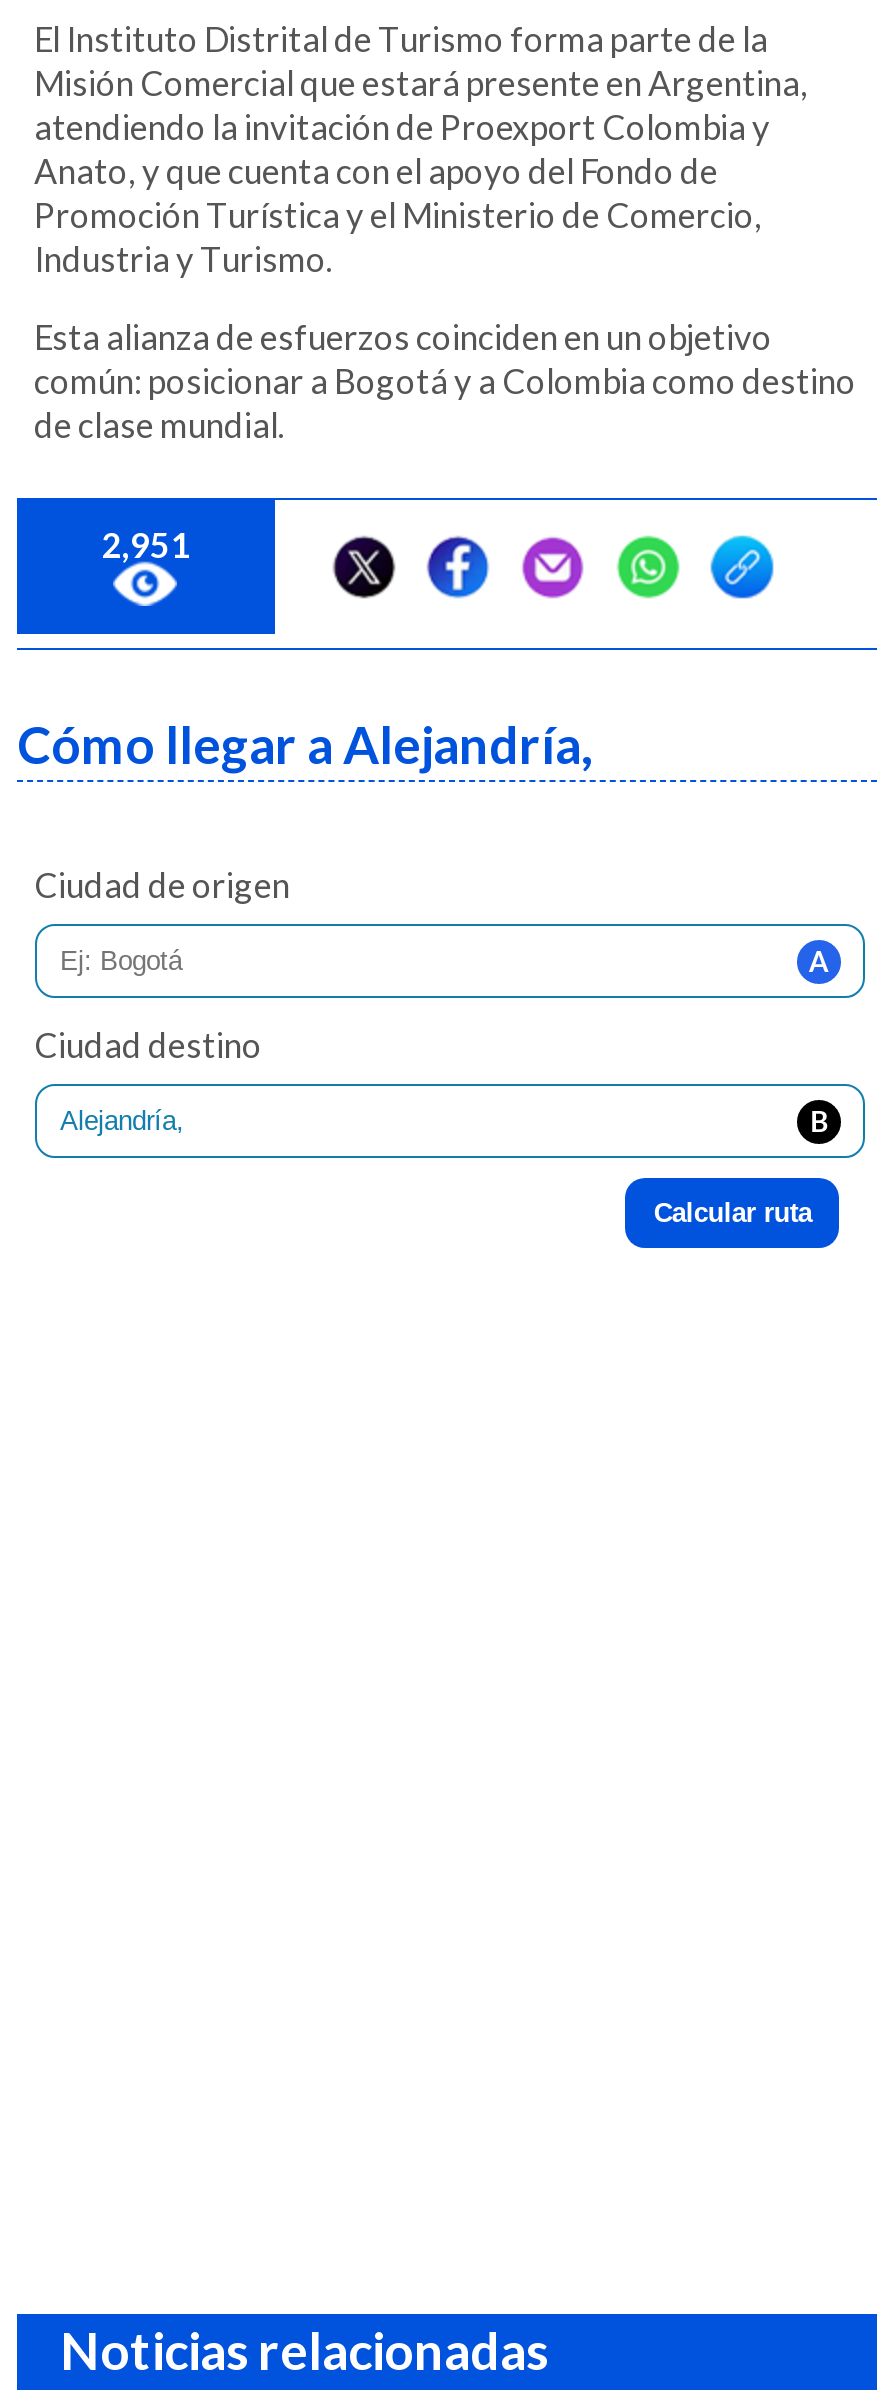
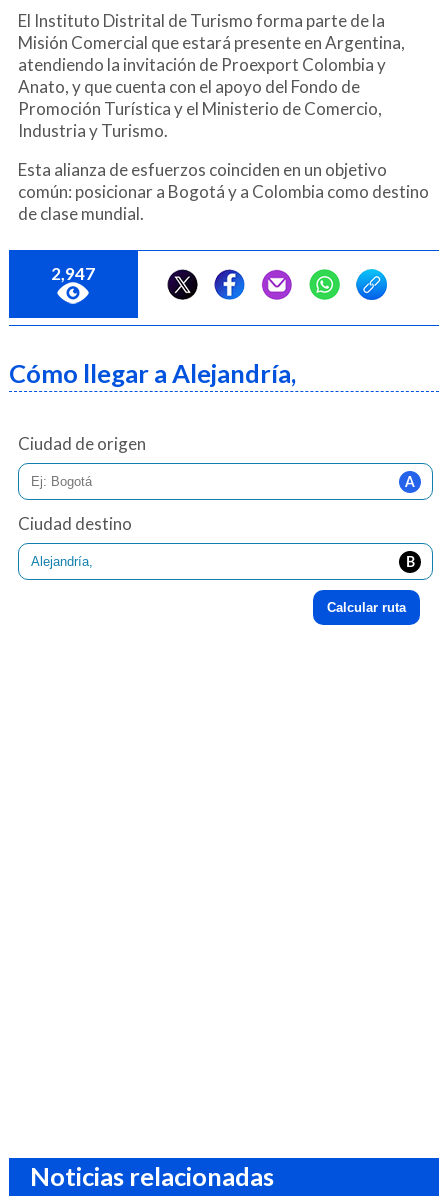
[102,523,190,565] 2,951 -> [51,263,95,284] 2,947

